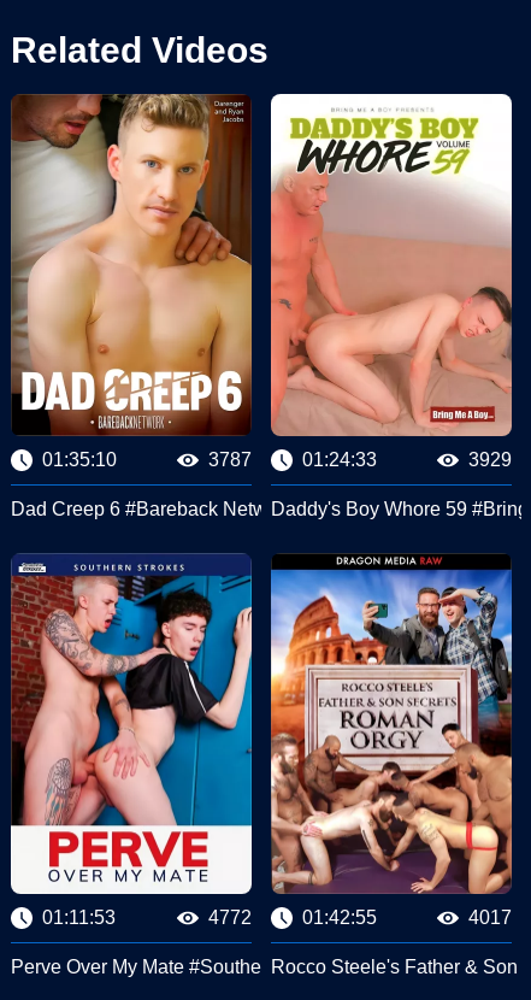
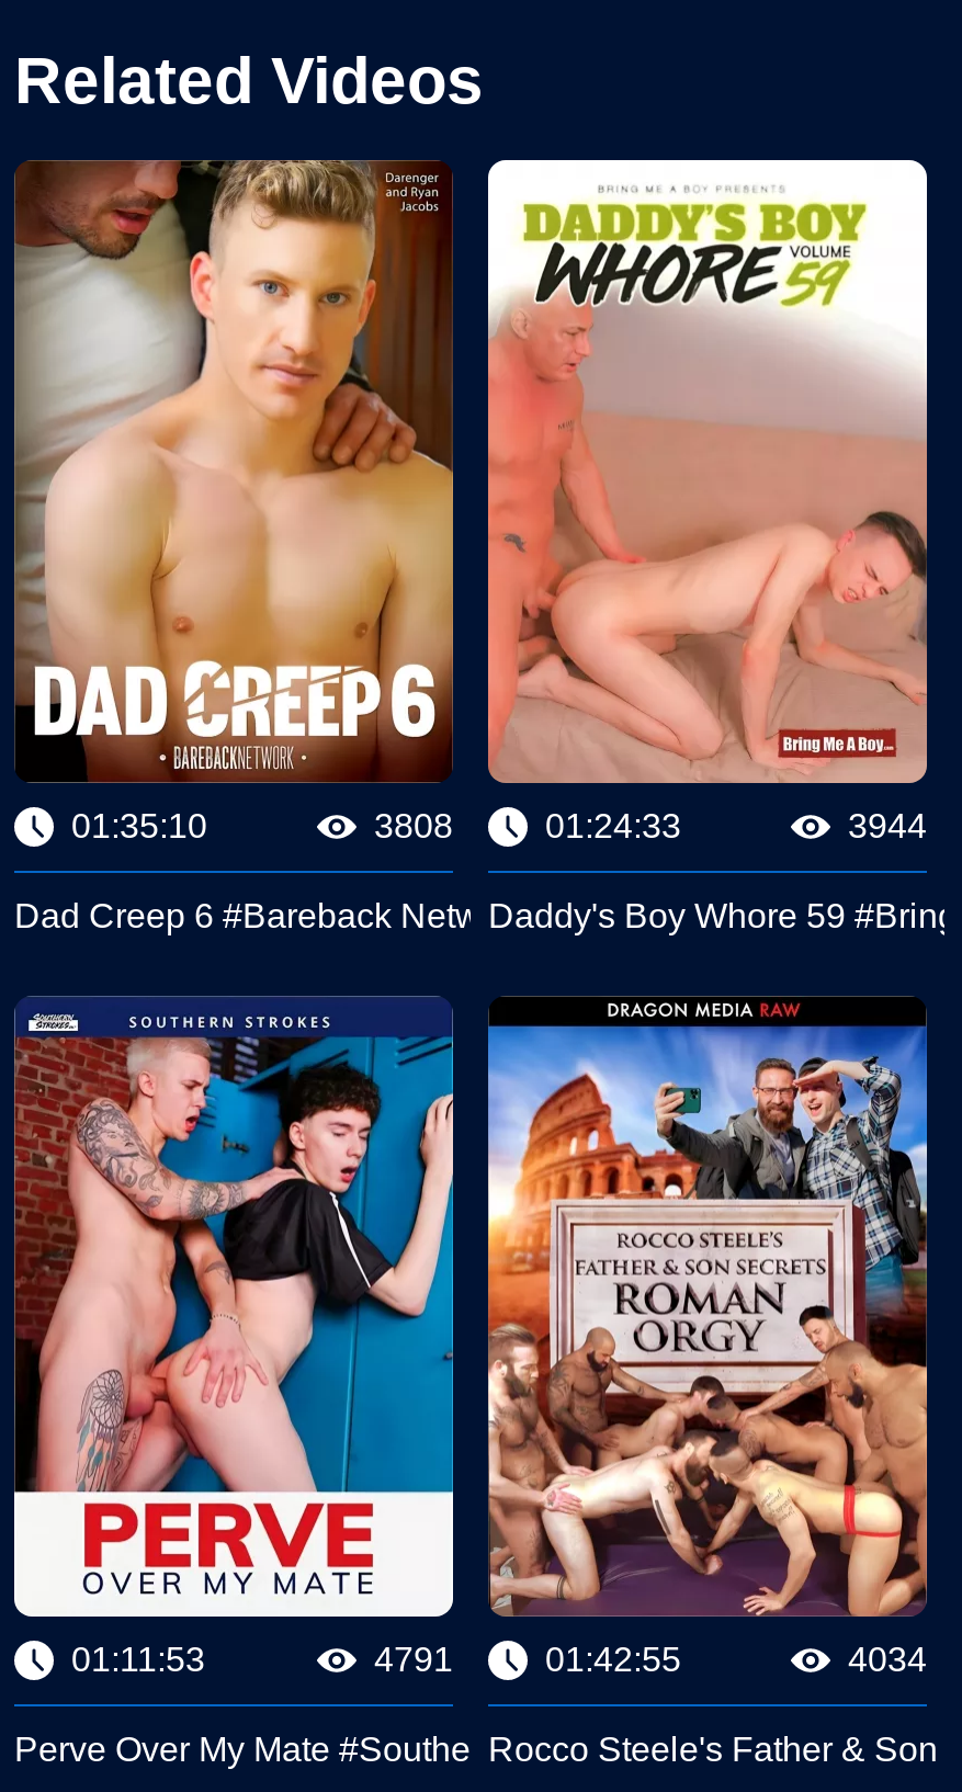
[208,449,252,469] 3787 -> [374,806,453,843] 3808
[468,449,512,469] 3929 -> [848,806,927,843] 3944
[208,907,252,928] 4772 -> [374,1641,453,1678] 4791
[468,907,512,928] 4017 -> [848,1641,927,1678] 4034

